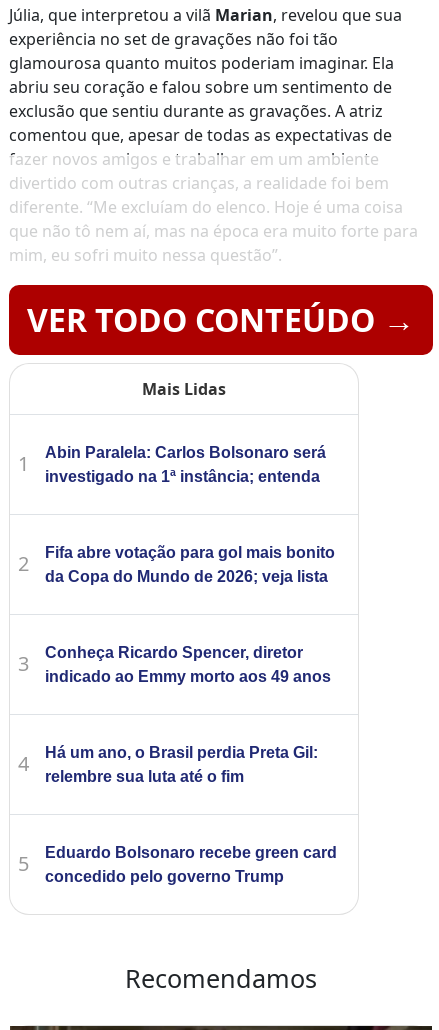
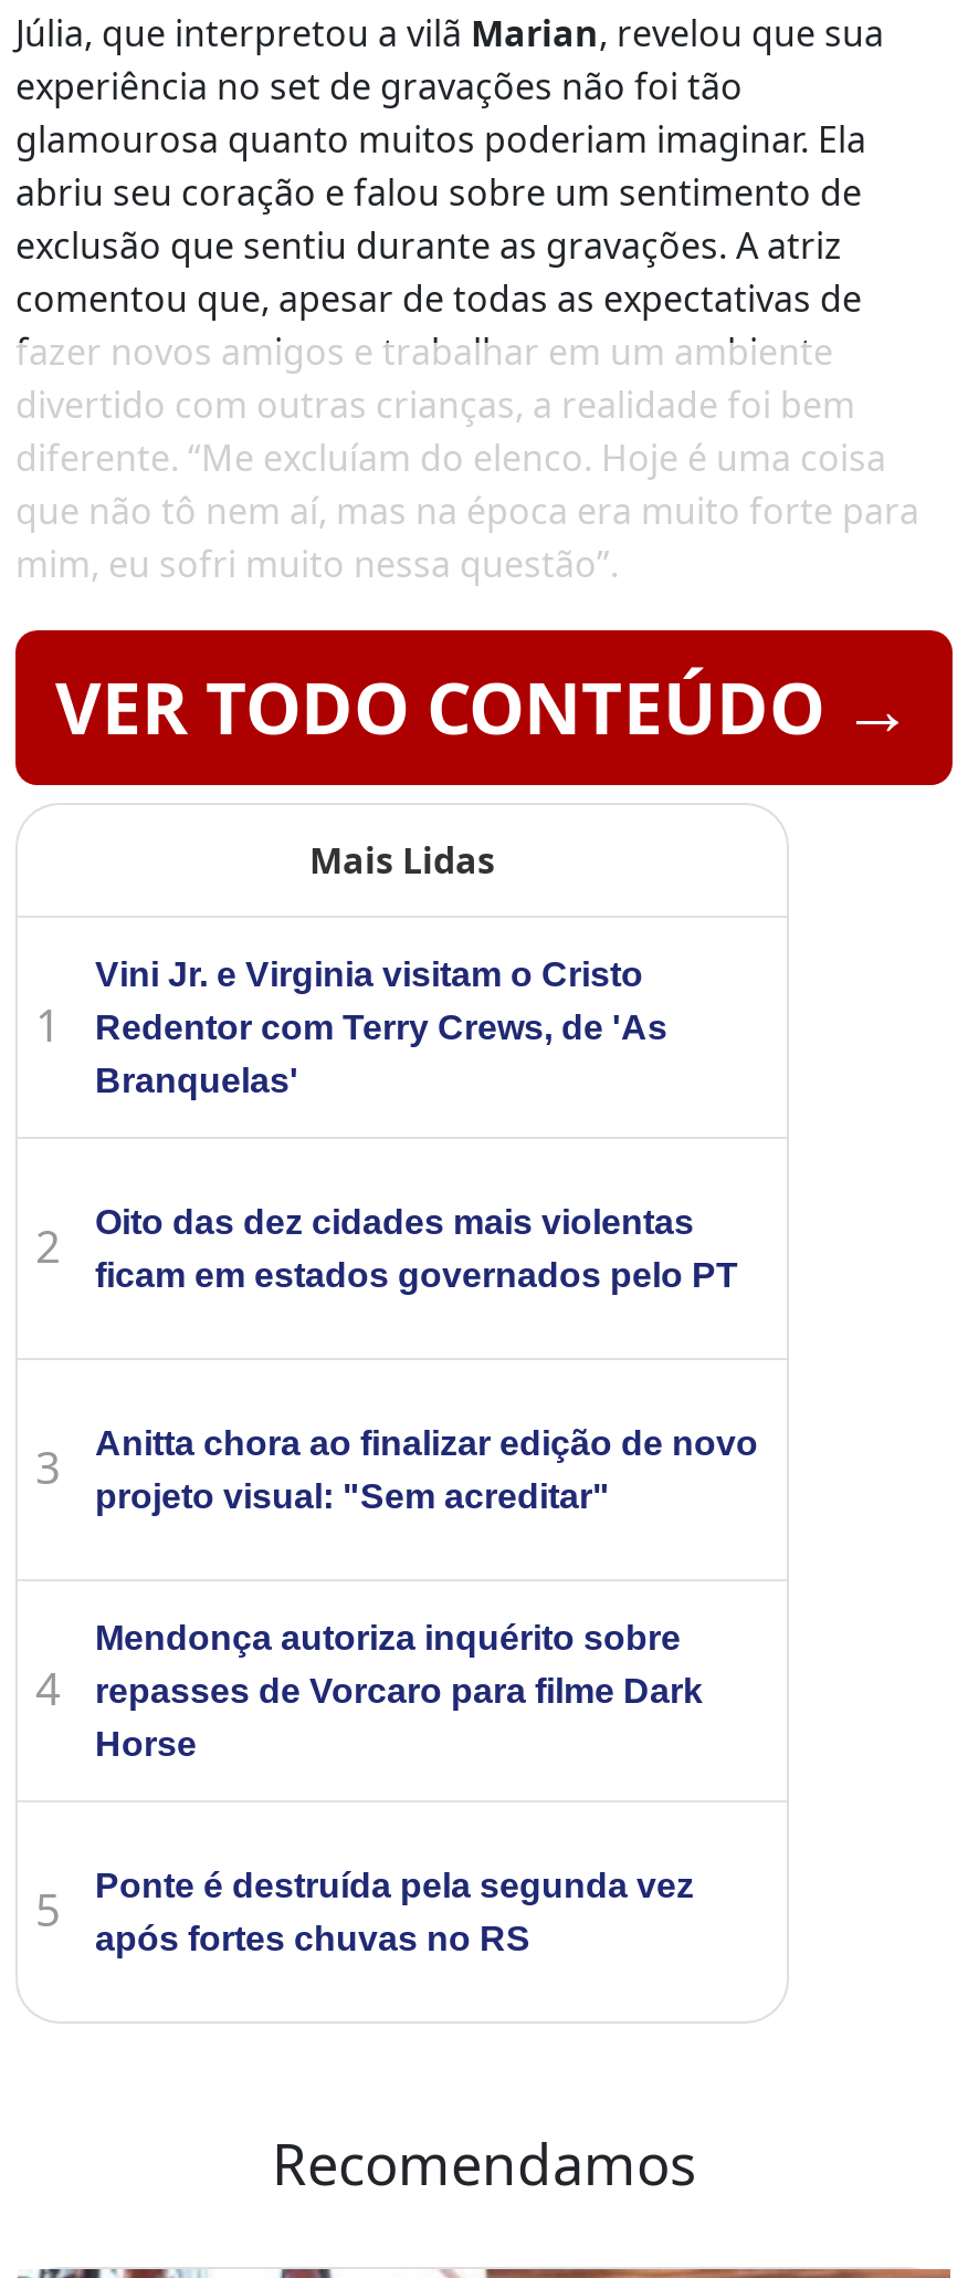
[45,444,326,485] Abin Paralela: Carlos Bolsonaro será | investigado na 1ª instância; entenda -> [95,957,667,1100] Vini Jr. e Virginia visitam o Cristo | Redentor com Terry Crews, de 'As | Branquelas'
[45,544,335,585] Fifa abre votação para gol mais bonito | da Copa do Mundo de 2026; veja lista -> [95,1204,738,1295] Oito das dez cidades mais violentas | ficam em estados governados pelo PT
[45,644,331,685] Conheça Ricardo Spencer, diretor | indicado ao Emmy morto aos 49 anos -> [95,1425,758,1516] Anitta chora ao finalizar edição de novo | projeto visual: "Sem acreditar"
[45,744,318,785] Há um ano, o Brasil perdia Preta Gil: | relembre sua luta até o fim -> [95,1620,703,1764] Mendonça autoriza inquérito sobre | repasses de Vorcaro para filme Dark | Horse
[45,844,337,885] Eduardo Bolsonaro recebe green card | concedido pelo governo Trump -> [95,1868,694,1958] Ponte é destruída pela segunda vez | após fortes chuvas no RS

